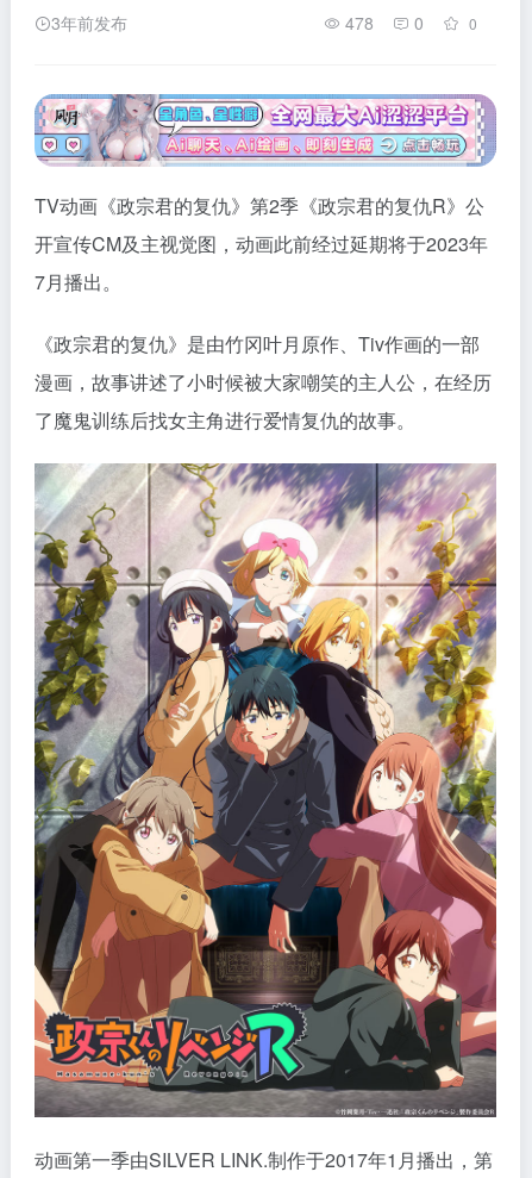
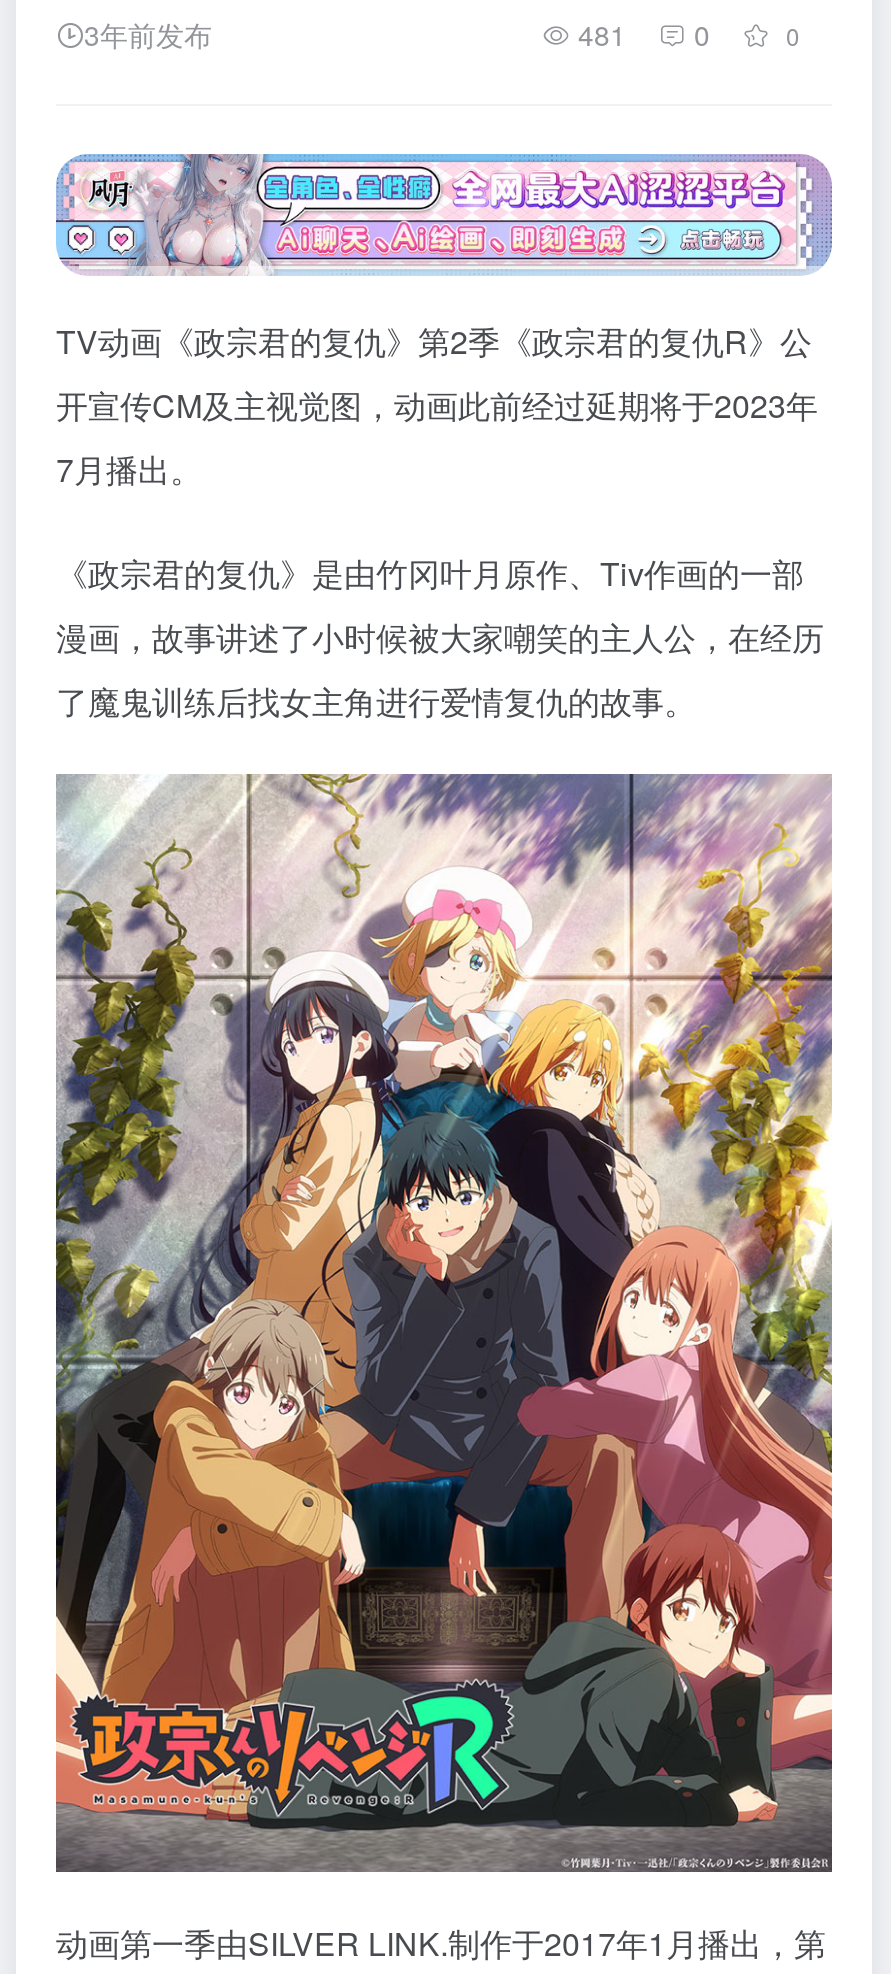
[340,11,424,35] 478 0 -> [570,14,710,54] 481 0

